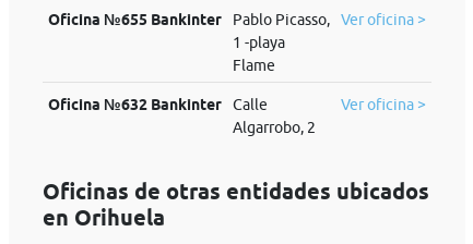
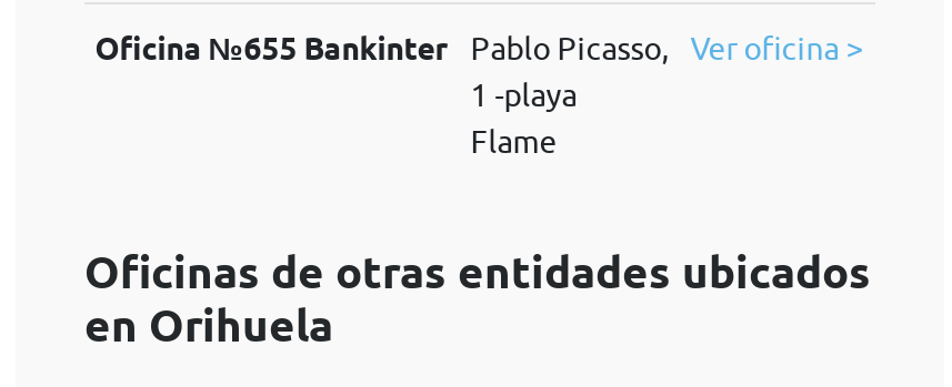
[48,96,315,136] Oficina №632 Bankinter | Calle | Algarrobo, 2 -> none
[341,96,426,113] Ver oficina > -> none

